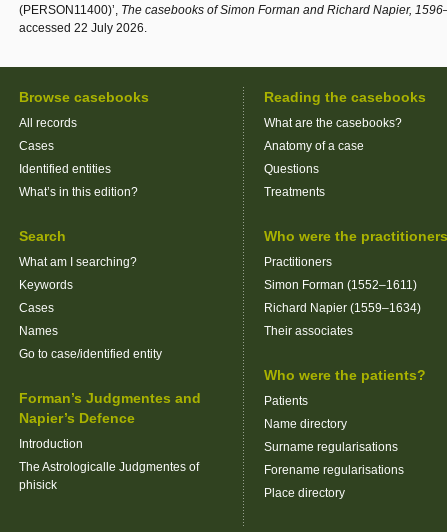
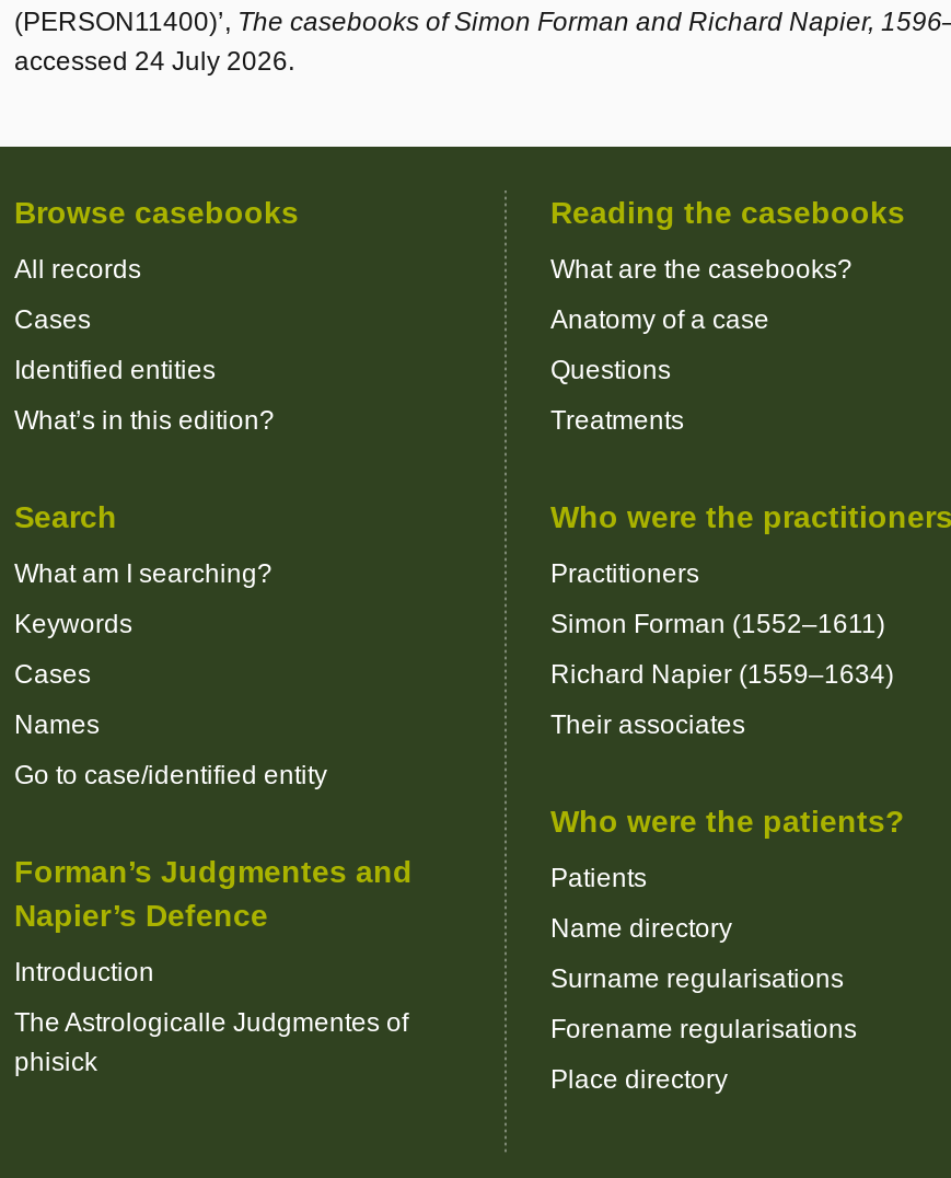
[19,21,147,35] accessed 22 July 2026. -> [14,46,294,77] accessed 24 July 2026.

